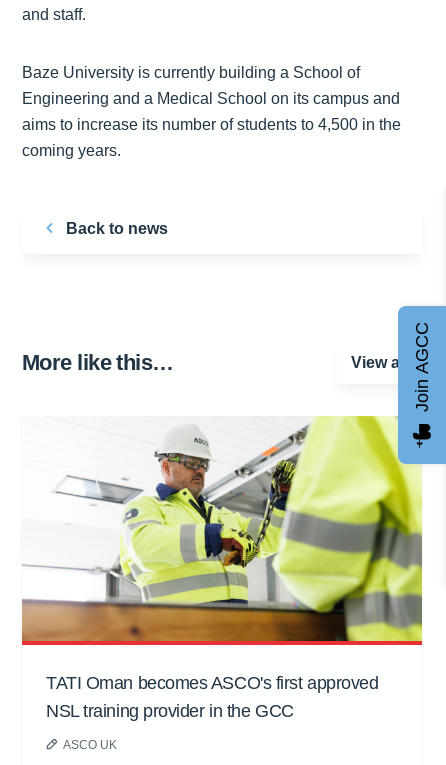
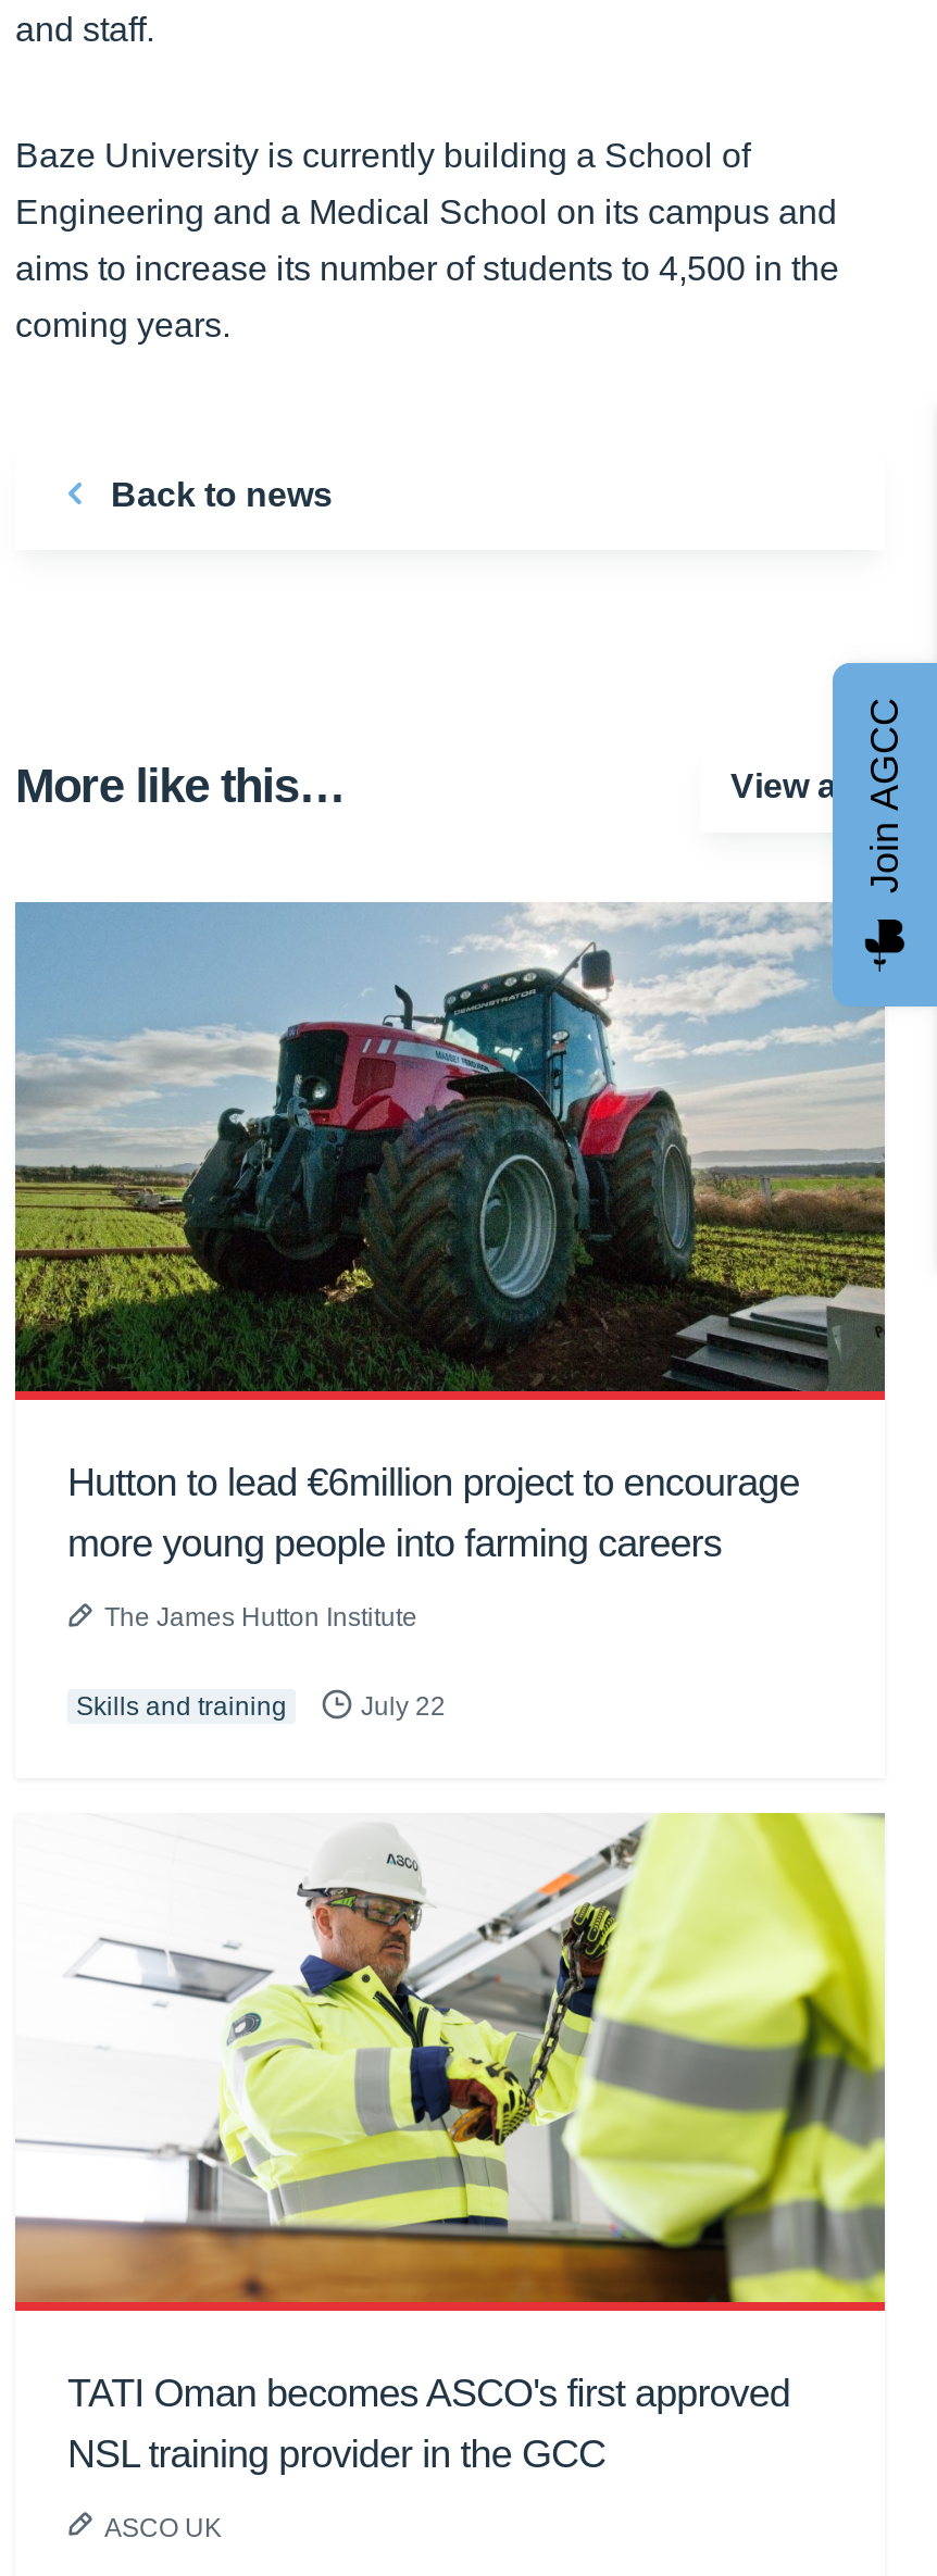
none -> [13,900,887,1721] [image] | Hutton to lead €6million project to encourage | more young people into farming careers | The James Hutton Institute | Skills and training | July 22
moved [23,416,422,642] -> [20,1813,887,2313]: [image]

